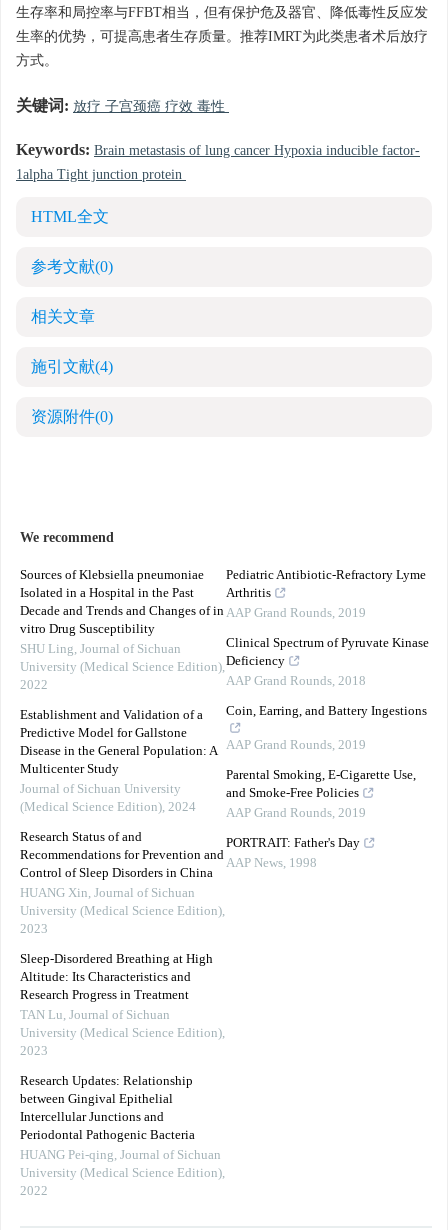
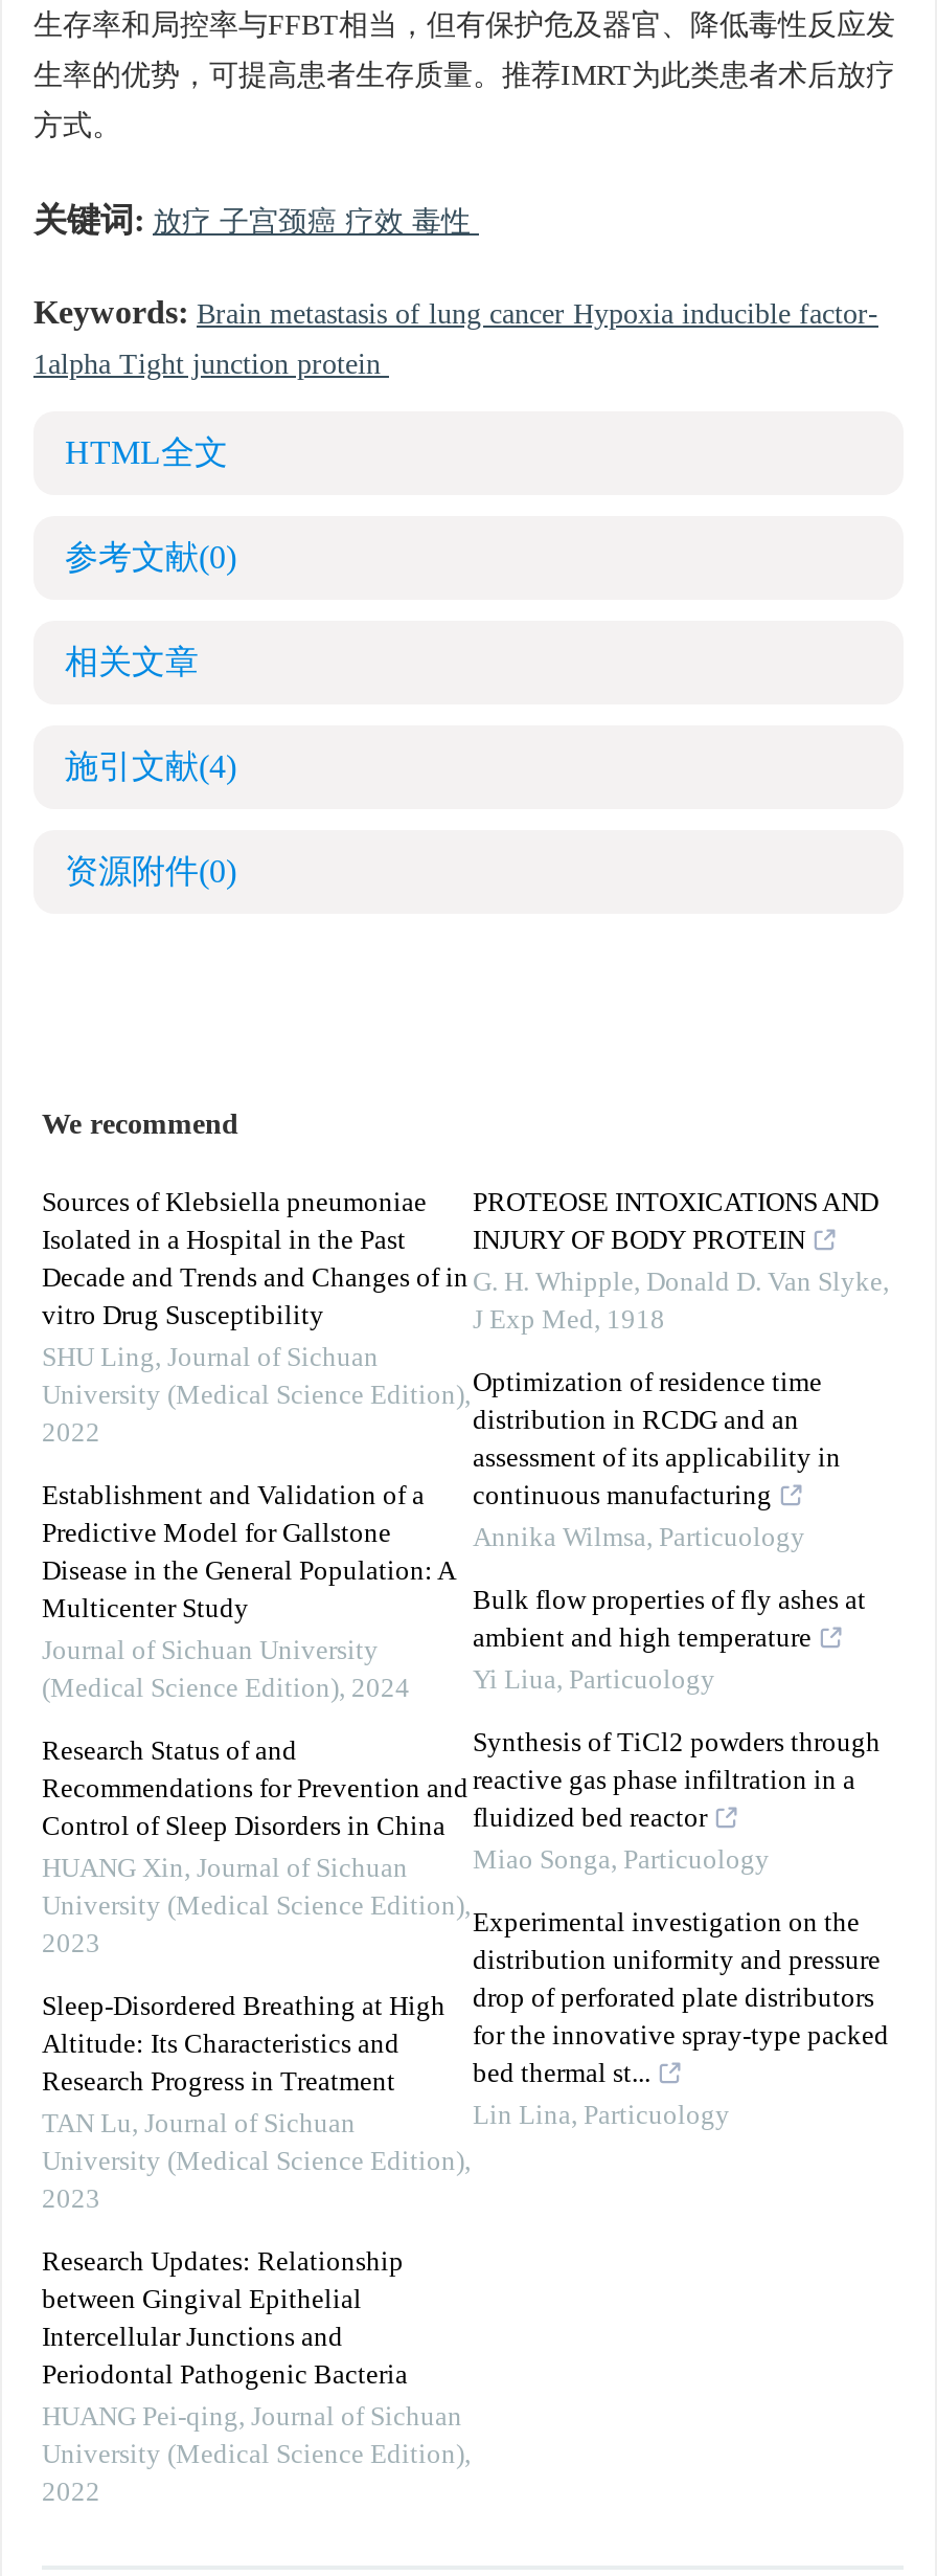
[226,568,429,871] Pediatric Antibiotic-Refractory Lyme | Arthritis | AAP Grand Rounds, 2019 | Clinical Spectrum of Pyruvate Kinase | Deficiency | AAP Grand Rounds, 2018 | Coin, Earring, and Battery Ingestions | AAP Grand Rounds, 2019 | Parental Smoking, E-Cigarette Use, | and Smoke-Free Policies | AAP Grand Rounds, 2019 | PORTRAIT: Father's Day | AAP News, 1998 -> [473,1188,889,2132] PROTEOSE INTOXICATIONS AND | INJURY OF BODY PROTEIN | G. H. Whipple, Donald D. Van Slyke, | J Exp Med, 1918 | Optimization of residence time | distribution in RCDG and an | assessment of its applicability in | continuous manufacturing | Annika Wilmsa, Particuology | Bulk flow properties of fly ashes at | ambient and high temperature | Yi Liua, Particuology | Synthesis of TiCl2 powders through | reactive gas phase infiltration in a | fluidized bed reactor | Miao Songa, Particuology | Experimental investigation on the | distribution uniformity and pressure | drop of perforated plate distributors | for the innovative spray-type packed | bed thermal st... | Lin Lina, Particuology

